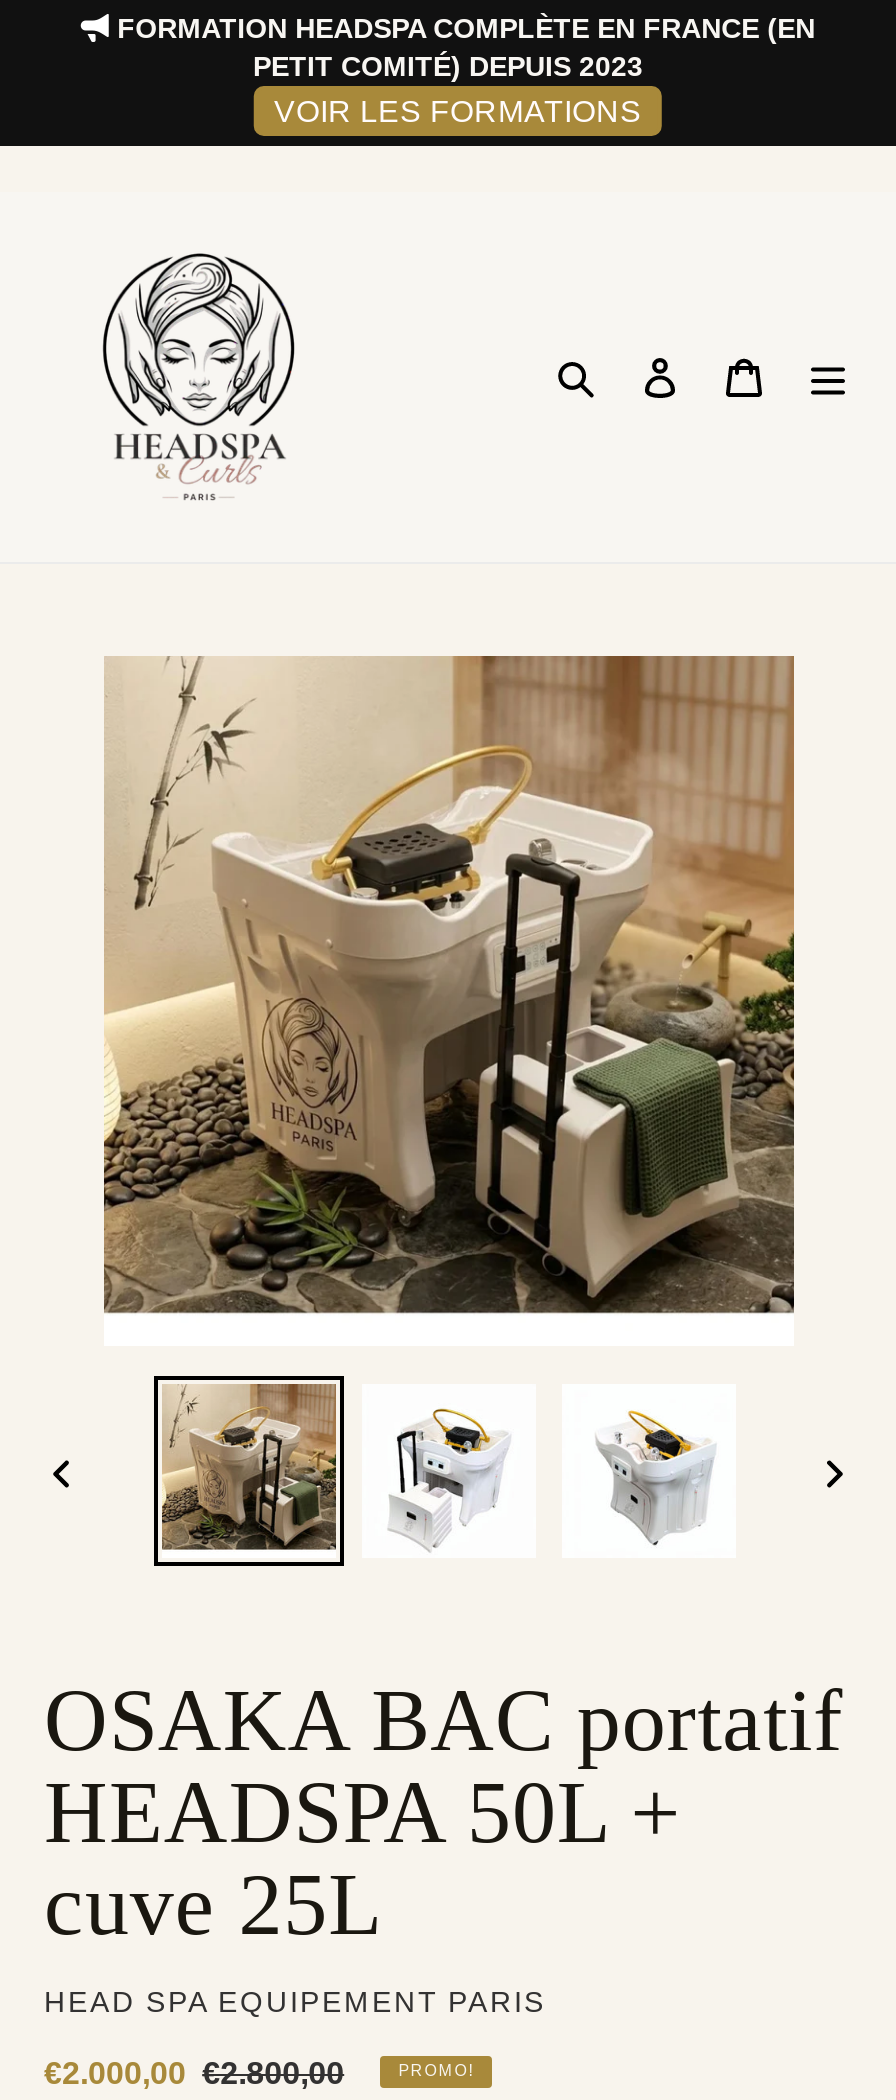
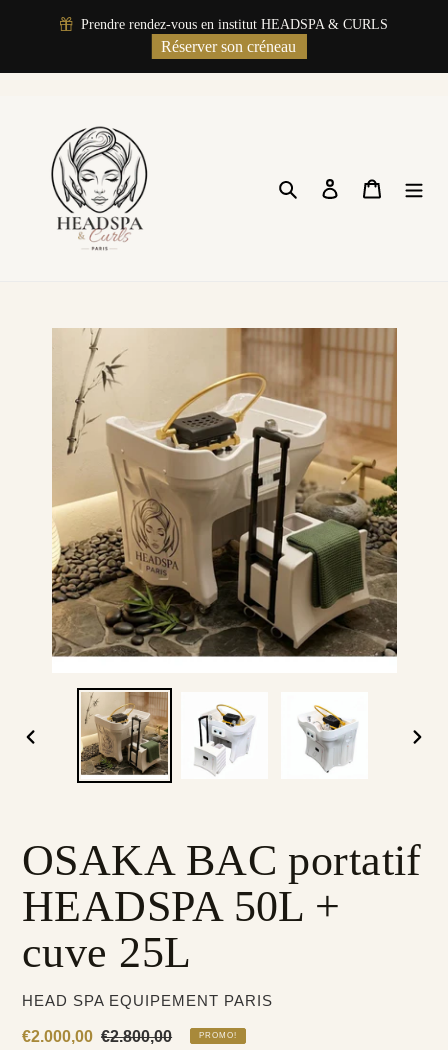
[117,12,815,128] FORMATION HEADSPA COMPLÈTE EN FRANCE (EN | PETIT COMITÉ) DEPUIS 2023 | VOIR LES FORMATIONS -> [77,17,388,55] Prendre rendez-vous en institut HEADSPA & CURLS | Réserver son créneau

